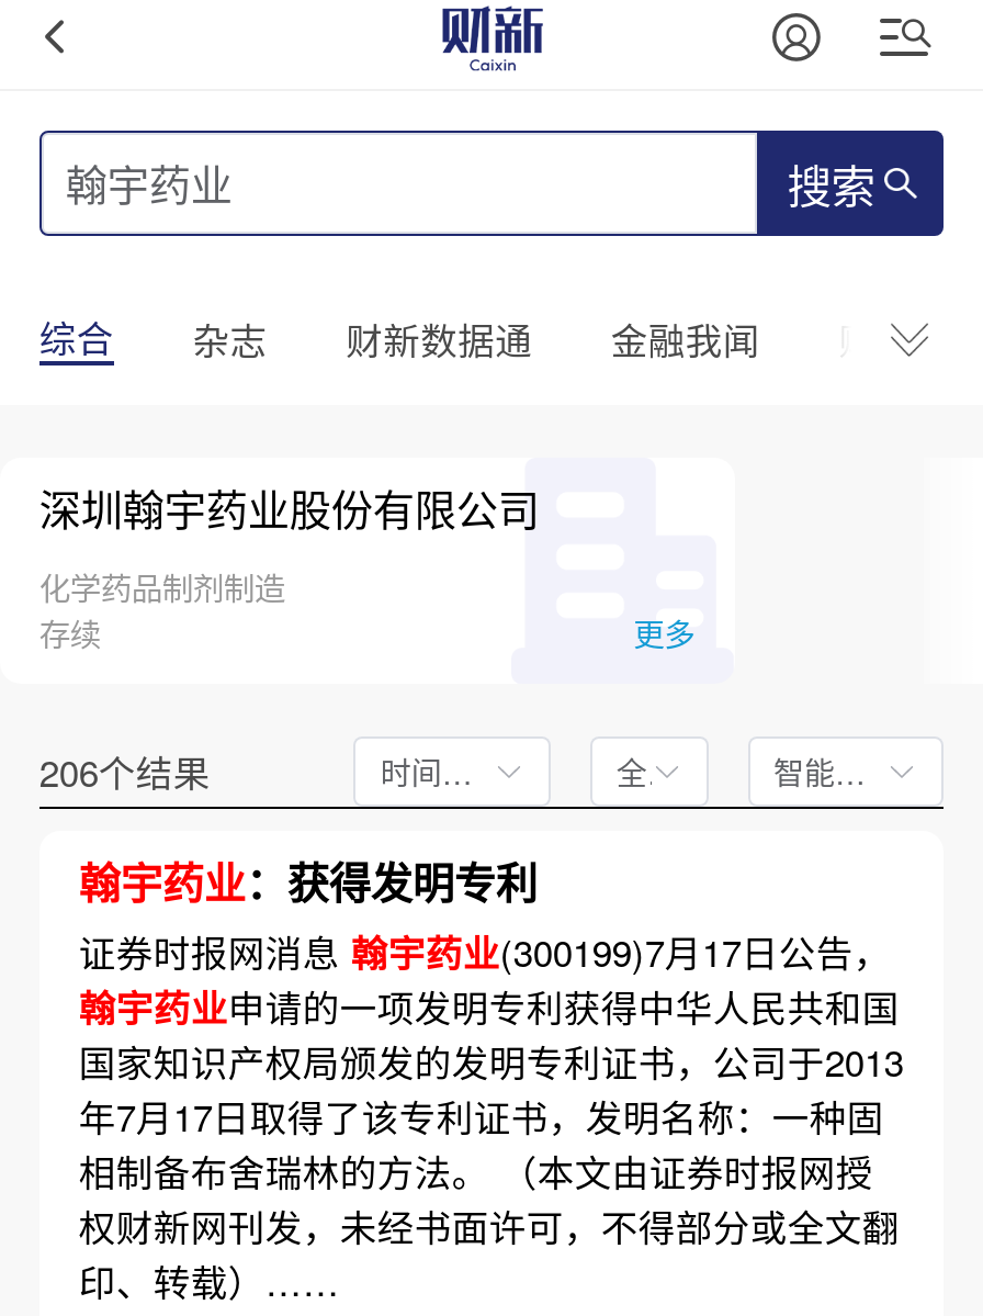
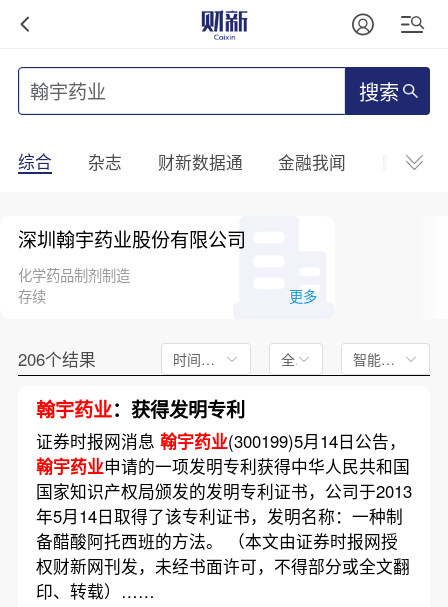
[79,925,890,978] 证券时报网消息翰宇药业(300199)7月17日公告， -> [36,429,406,453] 证券时报网消息翰宇药业(300199)5月14日公告，
[79,1090,884,1142] 年7月17日取得了该专利证书，发明名称：一种固 -> [36,504,403,528] 年5月14日取得了该专利证书，发明名称：一种制
[79,1145,873,1197] 相制备布舍瑞林的方法。 （本文由证券时报网授 -> [36,529,398,553] 备醋酸阿托西班的方法。 （本文由证券时报网授

